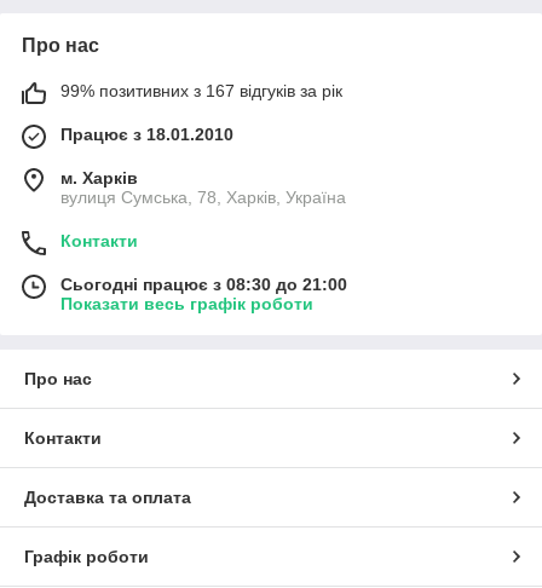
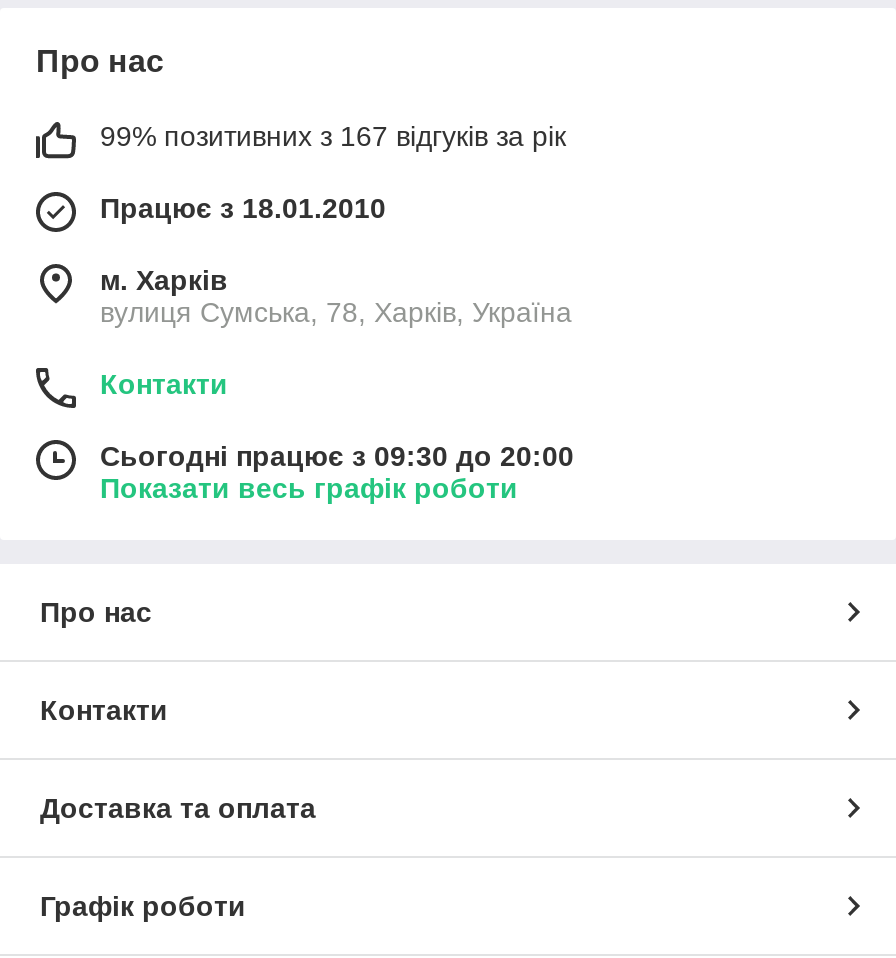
[60,274,347,294] Сьогодні працює з 08:30 до 21:00 -> [100,440,574,472] Сьогодні працює з 09:30 до 20:00

